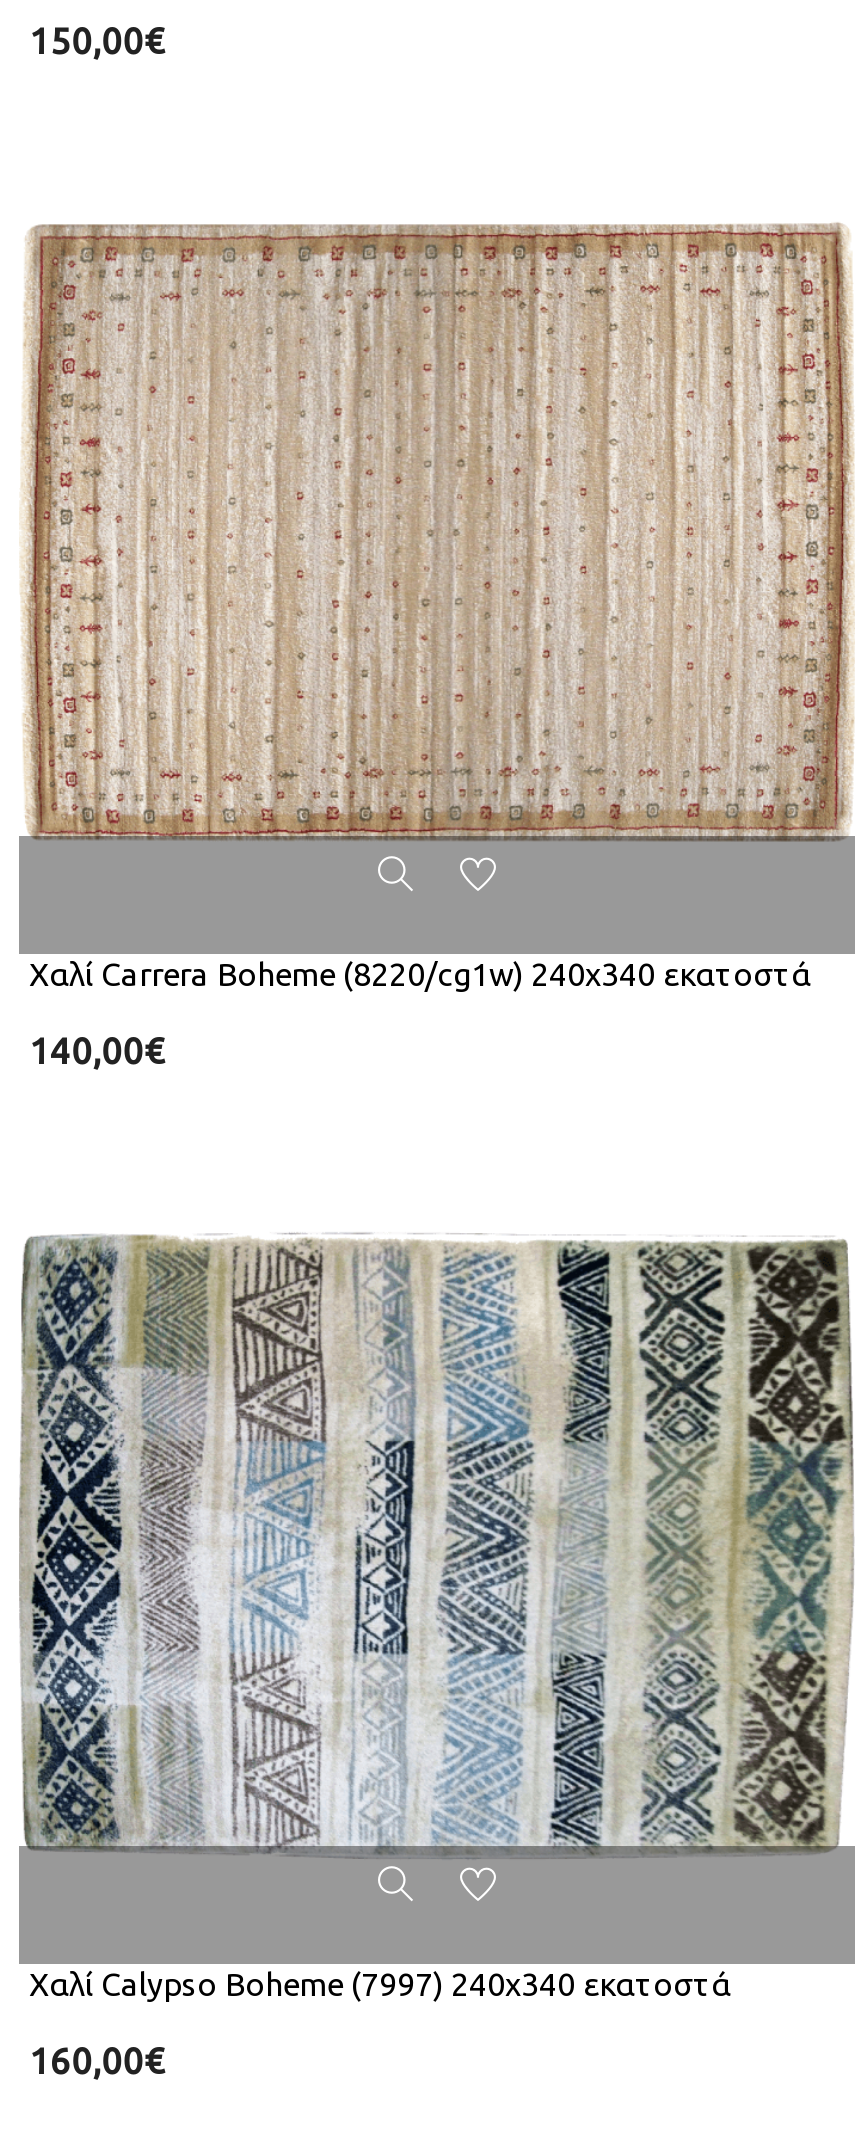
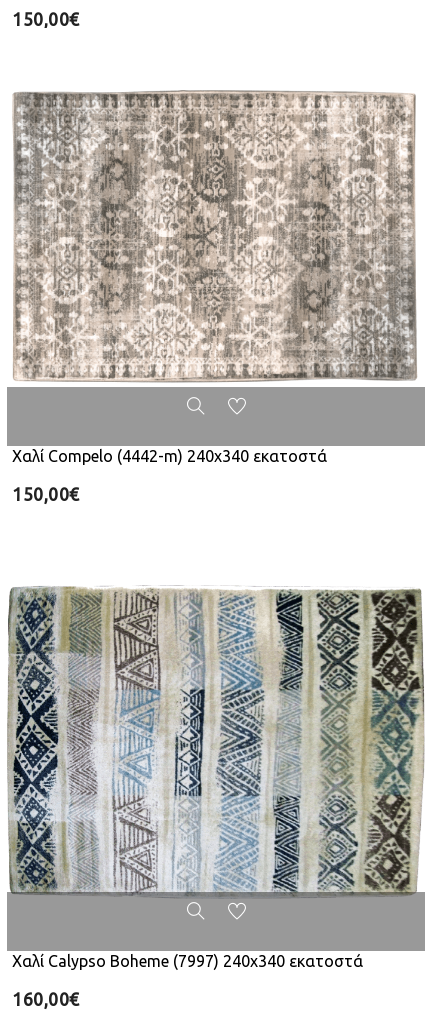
[19,222,855,842] [image] -> [9,89,424,389] [image]
[29,956,811,992] Χαλί Carrera Boheme (8220/cg1w) 240x340 εκατοστά -> [12,447,327,465] Χαλί Compelo (4442-m) 240x340 εκατοστά
[29,1030,165,1070] 140,00€ -> [12,484,80,504] 150,00€

